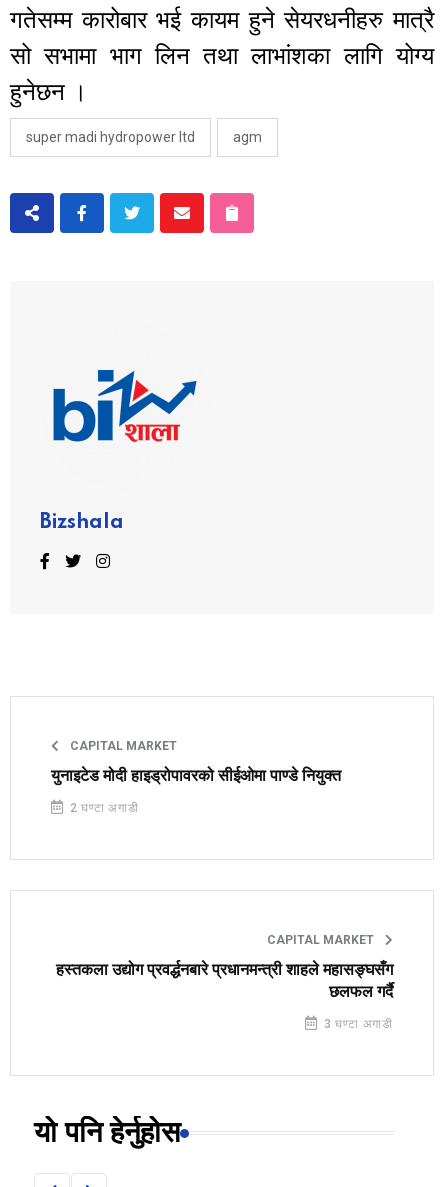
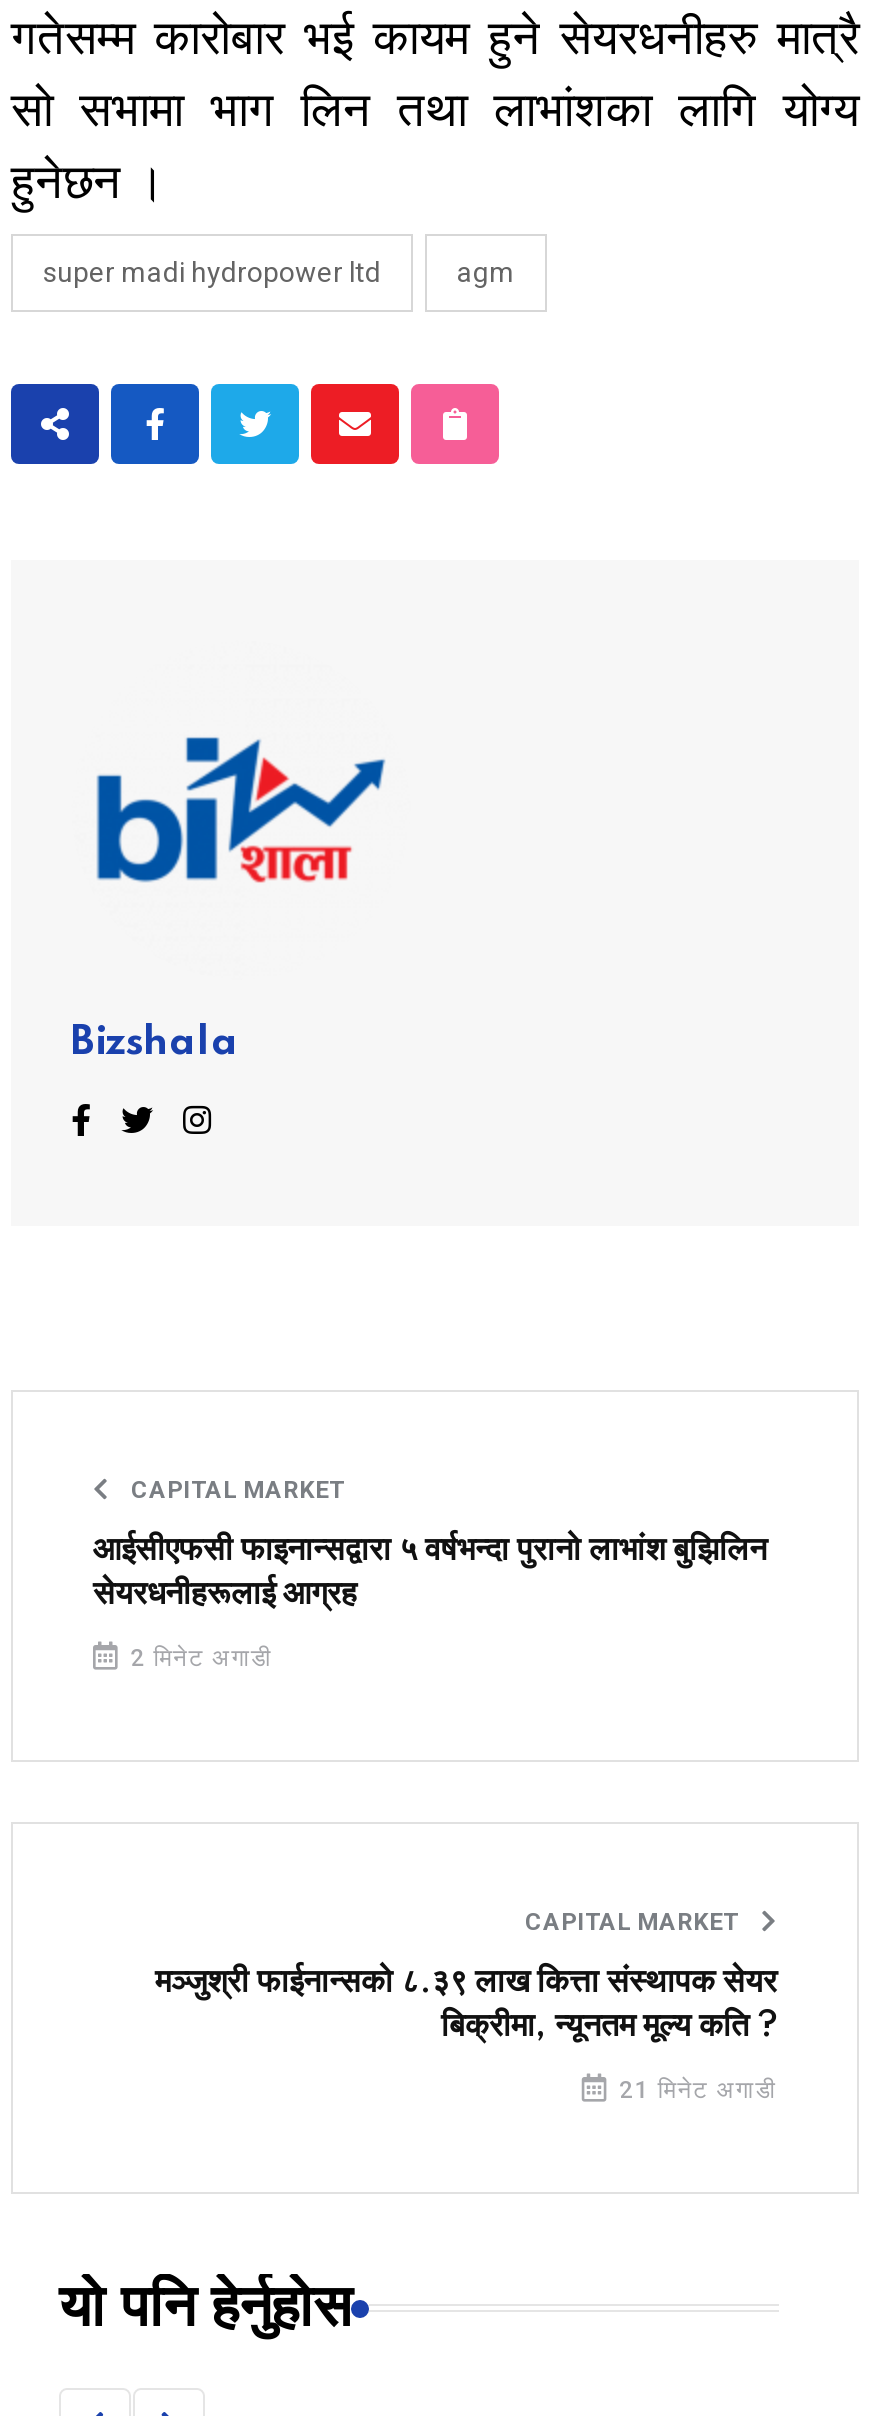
[51,767,341,785] युनाइटेड मोदी हाइड्रोपावरको सीईओमा पाण्डे नियुक्त -> [93,1533,767,1613] आईसीएफसी फाइनान्सद्वारा ५ वर्षभन्दा पुरानो लाभांश बुझिलिन | सेयरधनीहरूलाई आग्रह
[66,801,139,815] 2 घण्टा अगाडी -> [123,1645,273,1673] 2 मिनेट अगाडी
[56,961,393,1001] हस्तकला उद्योग प्रवर्द्धनबारे प्रधानमन्त्री शाहले महासङ्घसँग | छलफल गर्दै -> [155,1965,777,2045] मञ्जुश्री फाईनान्सको ८.३९ लाख कित्ता संस्थापक सेयर | बिक्रीमा, न्यूनतम मूल्य कति ?
[320,1017,393,1031] 3 घण्टा अगाडी -> [611,2077,777,2105] 21 मिनेट अगाडी

